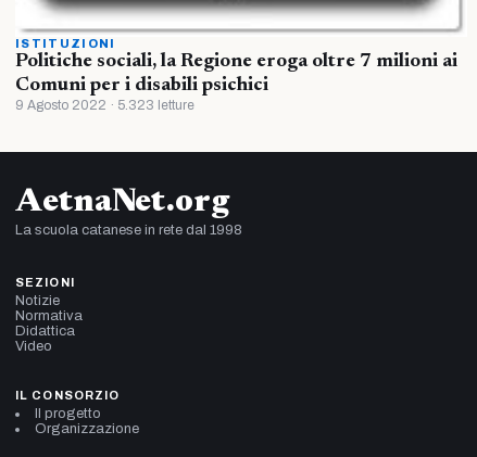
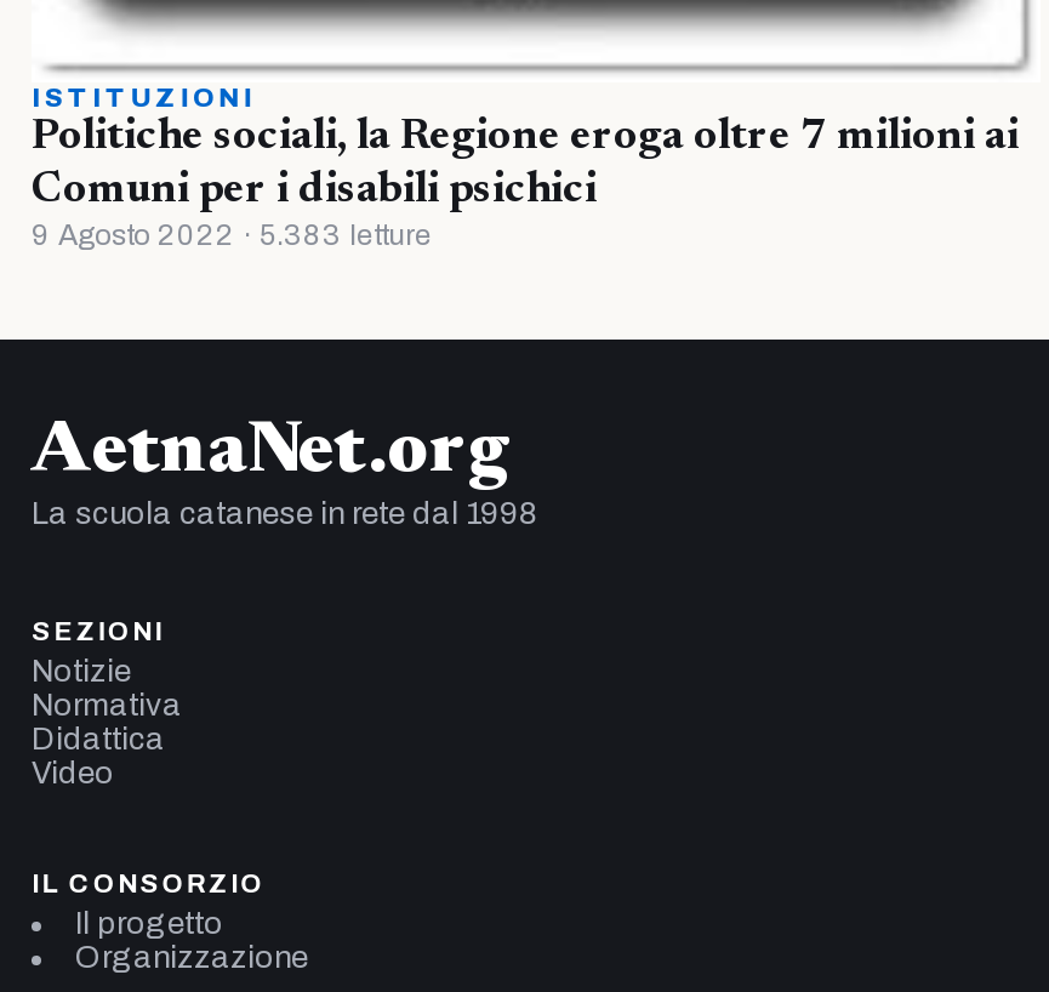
[15,98,194,113] 9 Agosto 2022 · 5.323 letture -> [32,219,432,253] 9 Agosto 2022 · 5.383 letture

